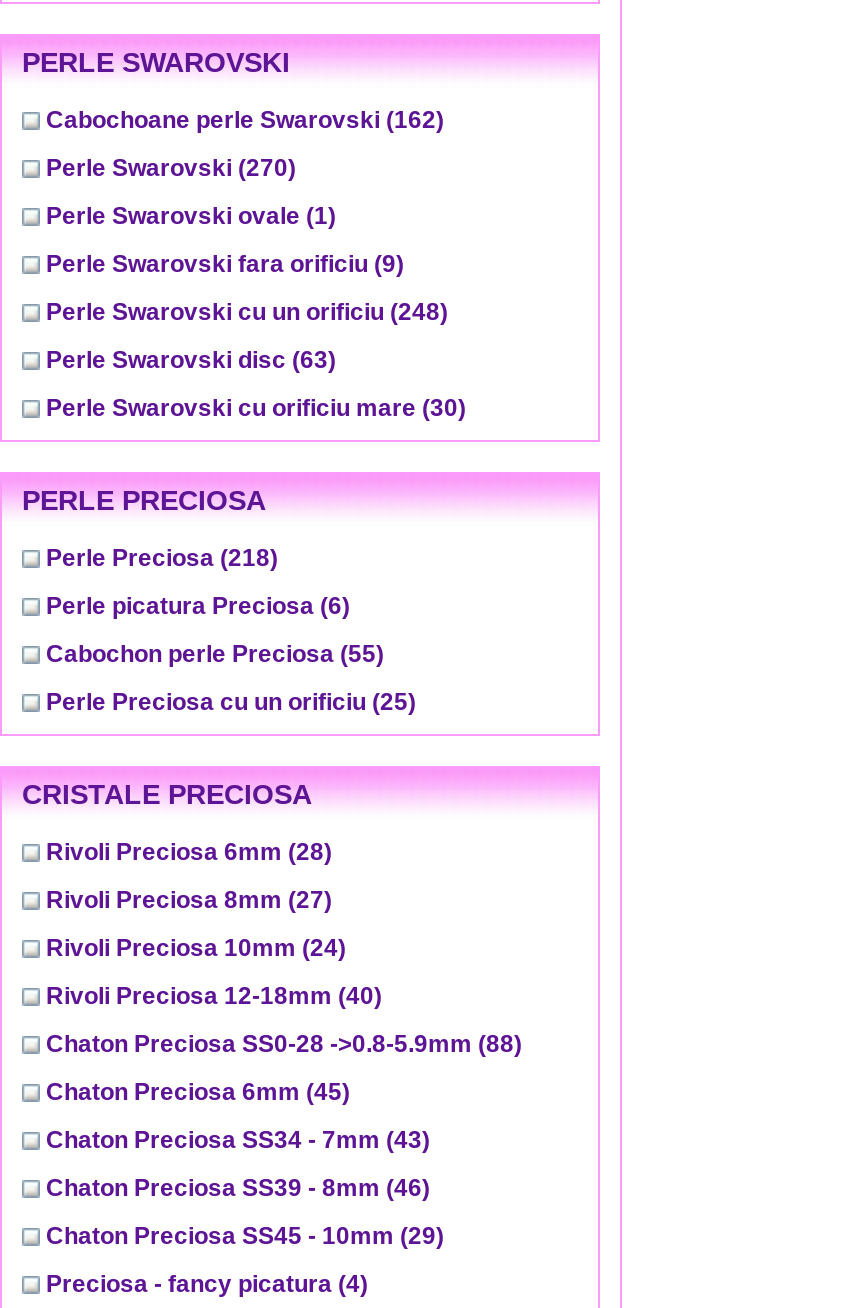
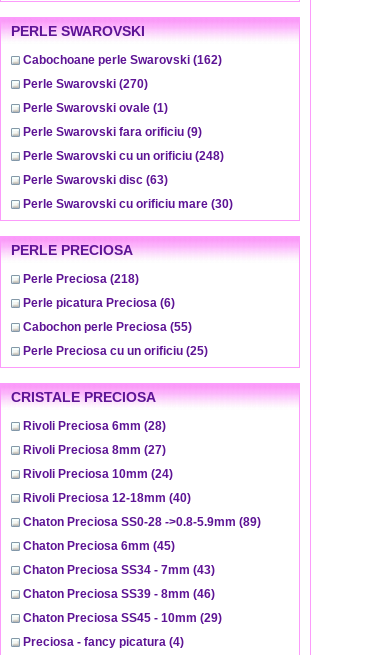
[46,1030,522,1058] Chaton Preciosa SS0-28 ->0.8-5.9mm (88) -> [23,515,261,529] Chaton Preciosa SS0-28 ->0.8-5.9mm (89)

